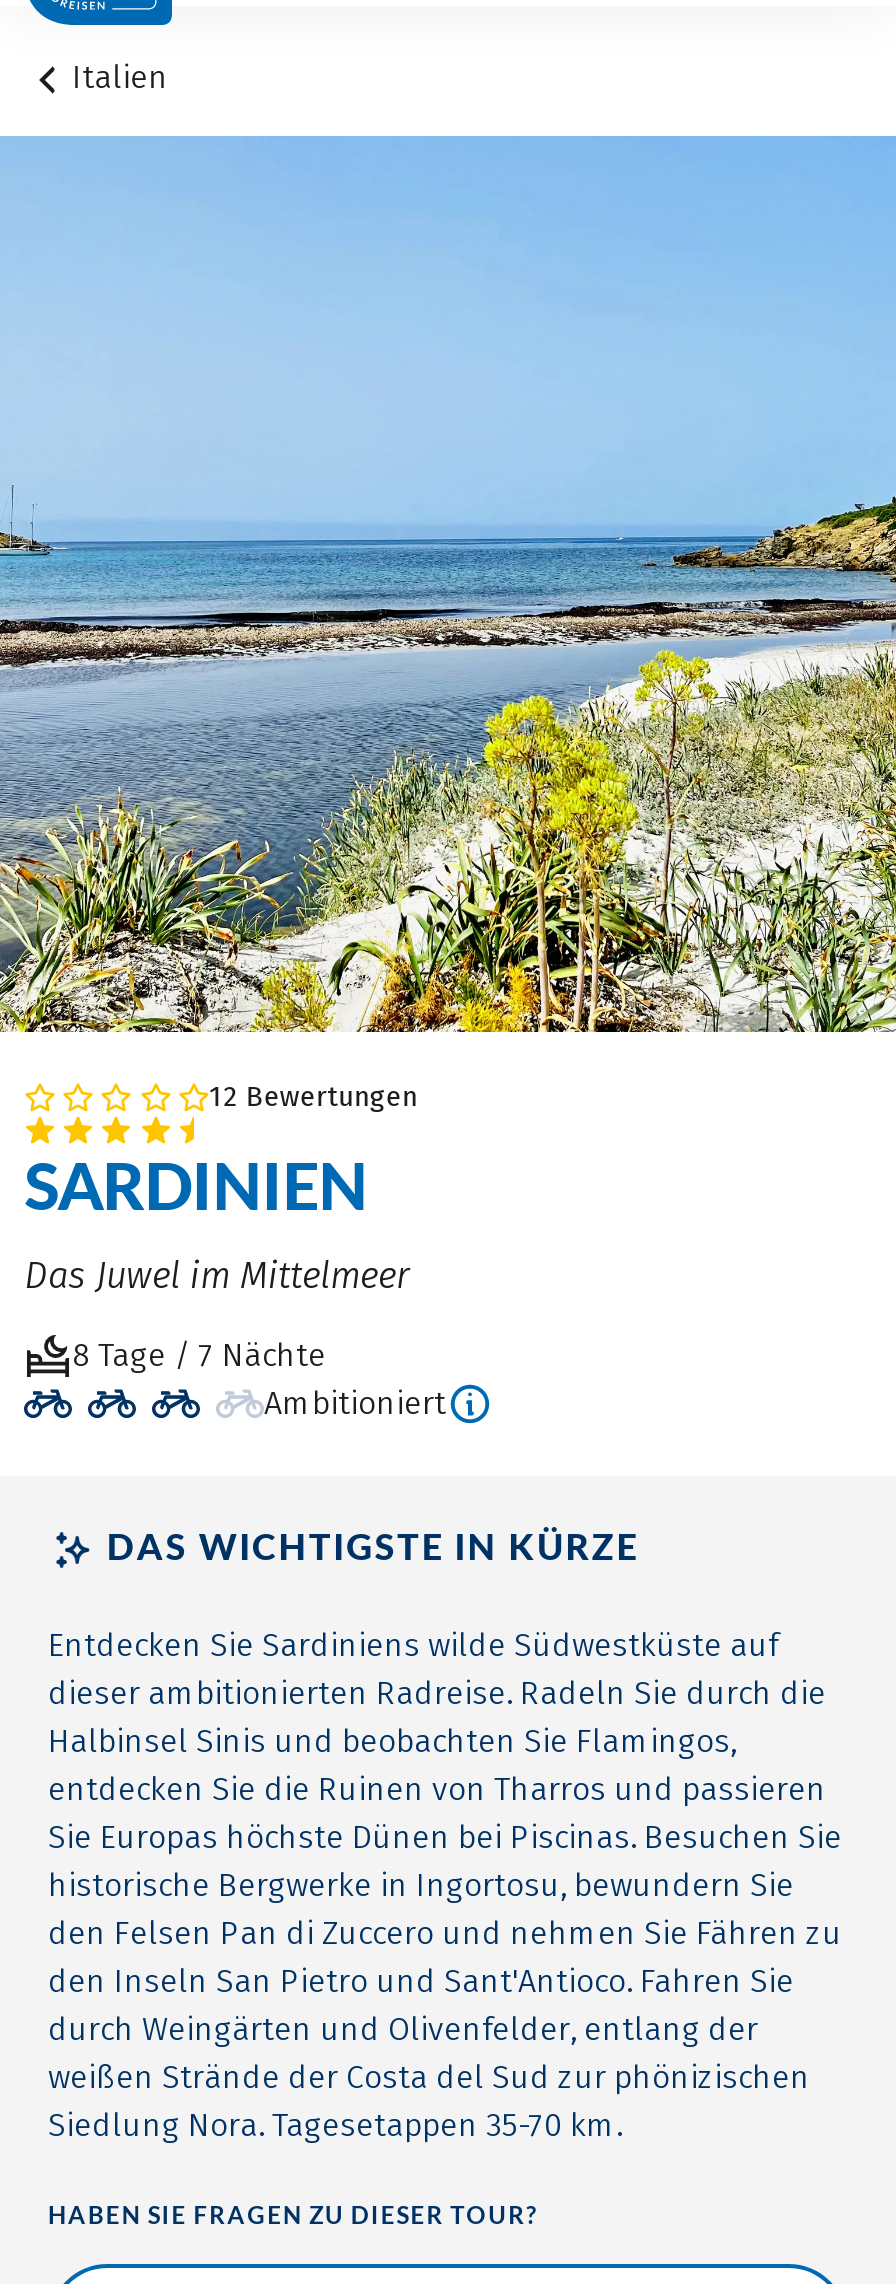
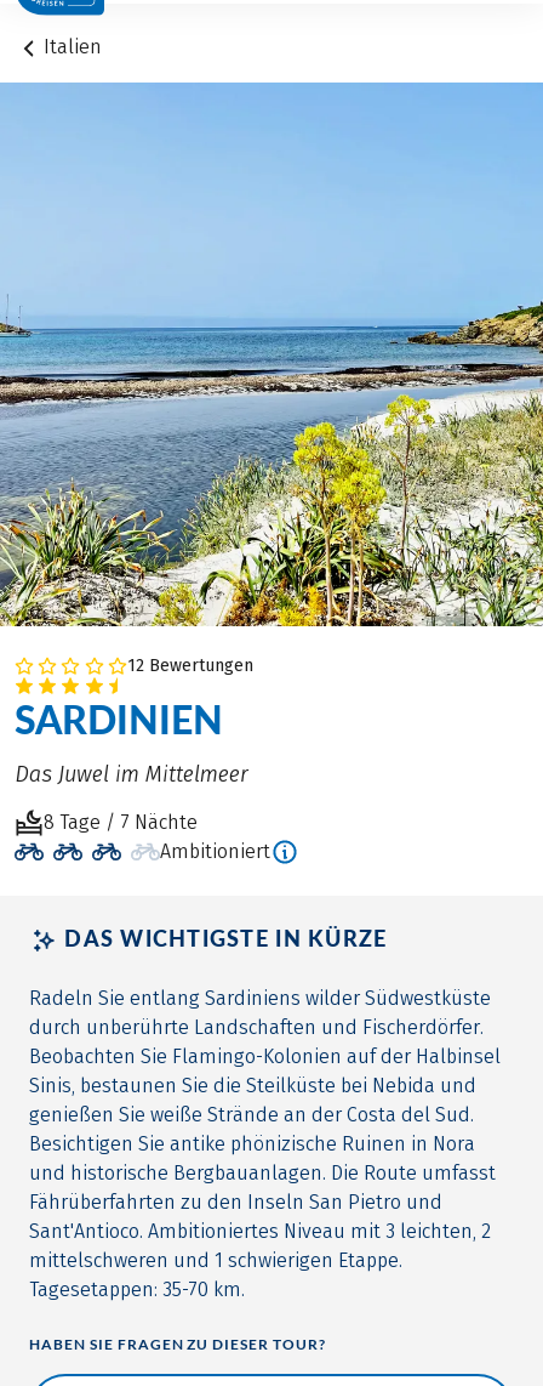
[48,1626,842,2144] Entdecken Sie Sardiniens wilde Südwestküste auf | dieser ambitionierten Radreise. Radeln Sie durch die | Halbinsel Sinis und beobachten Sie Flamingos, | entdecken Sie die Ruinen von Tharros und passieren | Sie Europas höchste Dünen bei Piscinas. Besuchen Sie | historische Bergwerke in Ingortosu, bewundern Sie | den Felsen Pan di Zuccero und nehmen Sie Fähren zu | den Inseln San Pietro und Sant'Antioco. Fahren Sie | durch Weingärten und Olivenfelder, entlang der | weißen Strände der Costa del Sud zur phönizischen | Siedlung Nora. Tagesetappen 35-70 km. -> [29,987,501,1301] Radeln Sie entlang Sardiniens wilder Südwestküste | durch unberührte Landschaften und Fischerdörfer. | Beobachten Sie Flamingo-Kolonien auf der Halbinsel | Sinis, bestaunen Sie die Steilküste bei Nebida und | genießen Sie weiße Strände an der Costa del Sud. | Besichtigen Sie antike phönizische Ruinen in Nora | und historische Bergbauanlagen. Die Route umfasst | Fährüberfahrten zu den Inseln San Pietro und | Sant'Antioco. Ambitioniertes Niveau mit 3 leichten, 2 | mittelschweren und 1 schwierigen Etappe. | Tagesetappen: 35-70 km.

